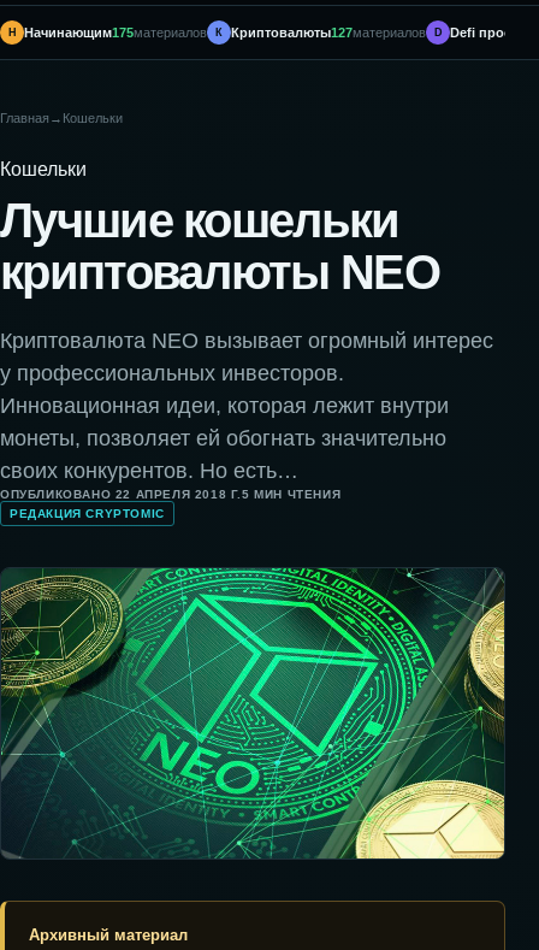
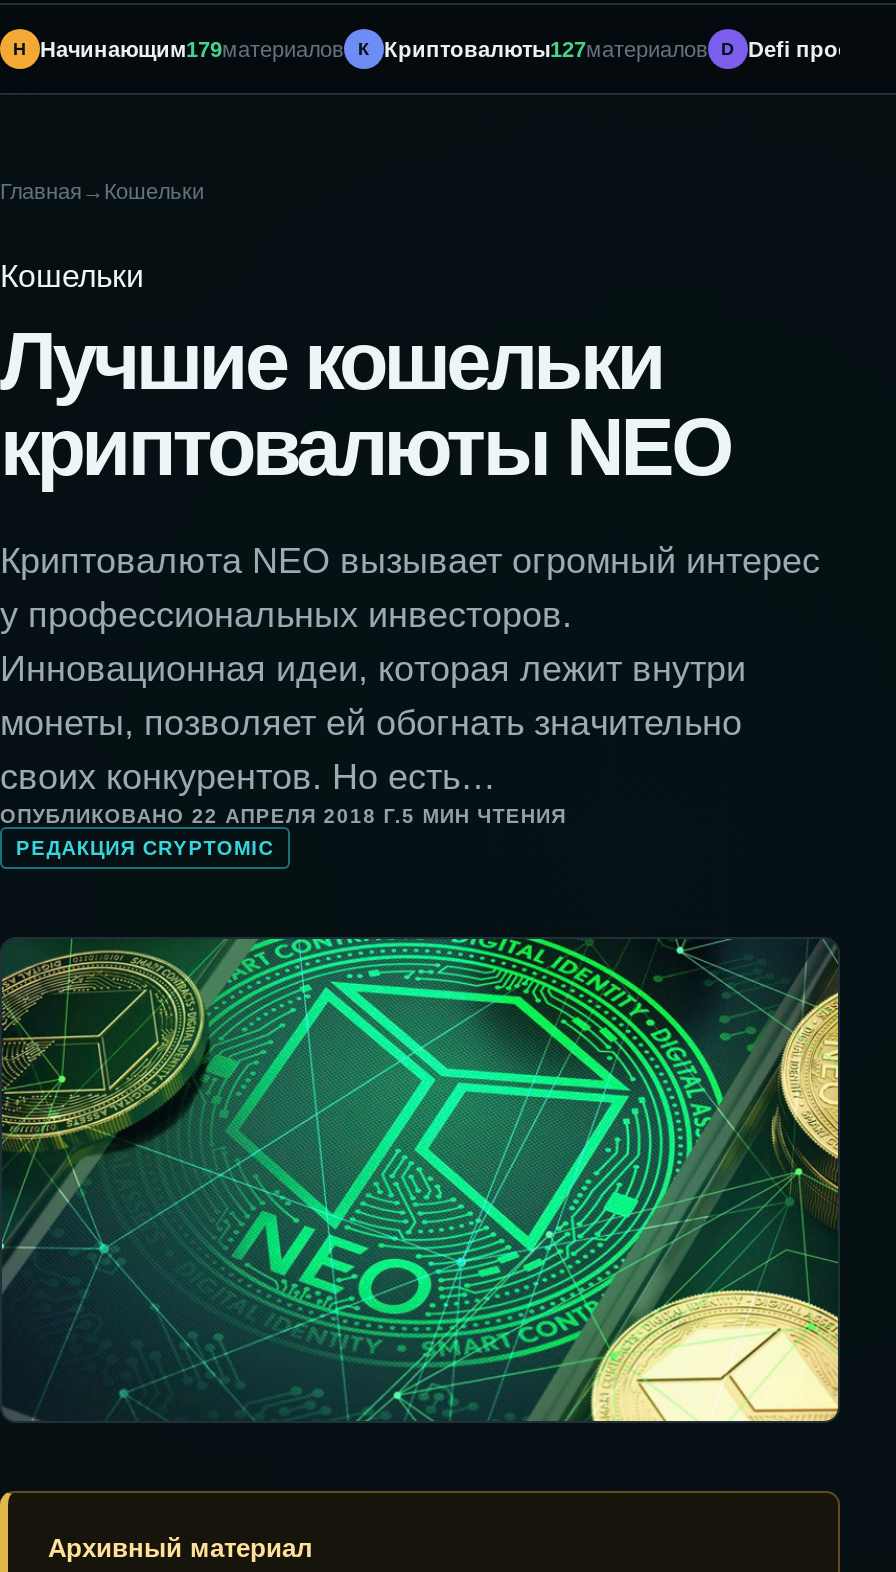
[24,25,207,40] Начинающим175материалов -> [40,37,344,61] Начинающим179материалов

